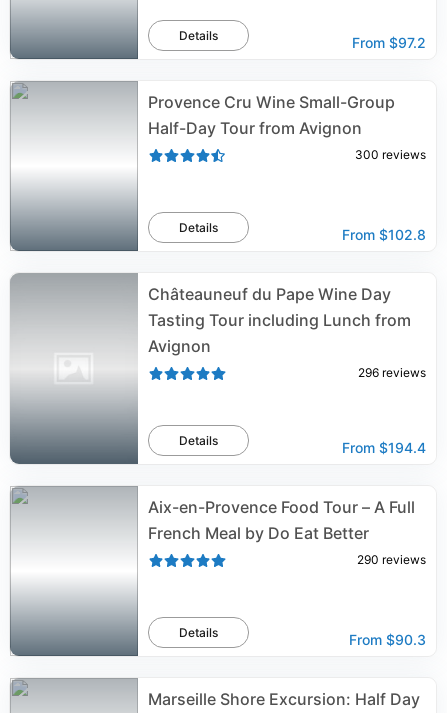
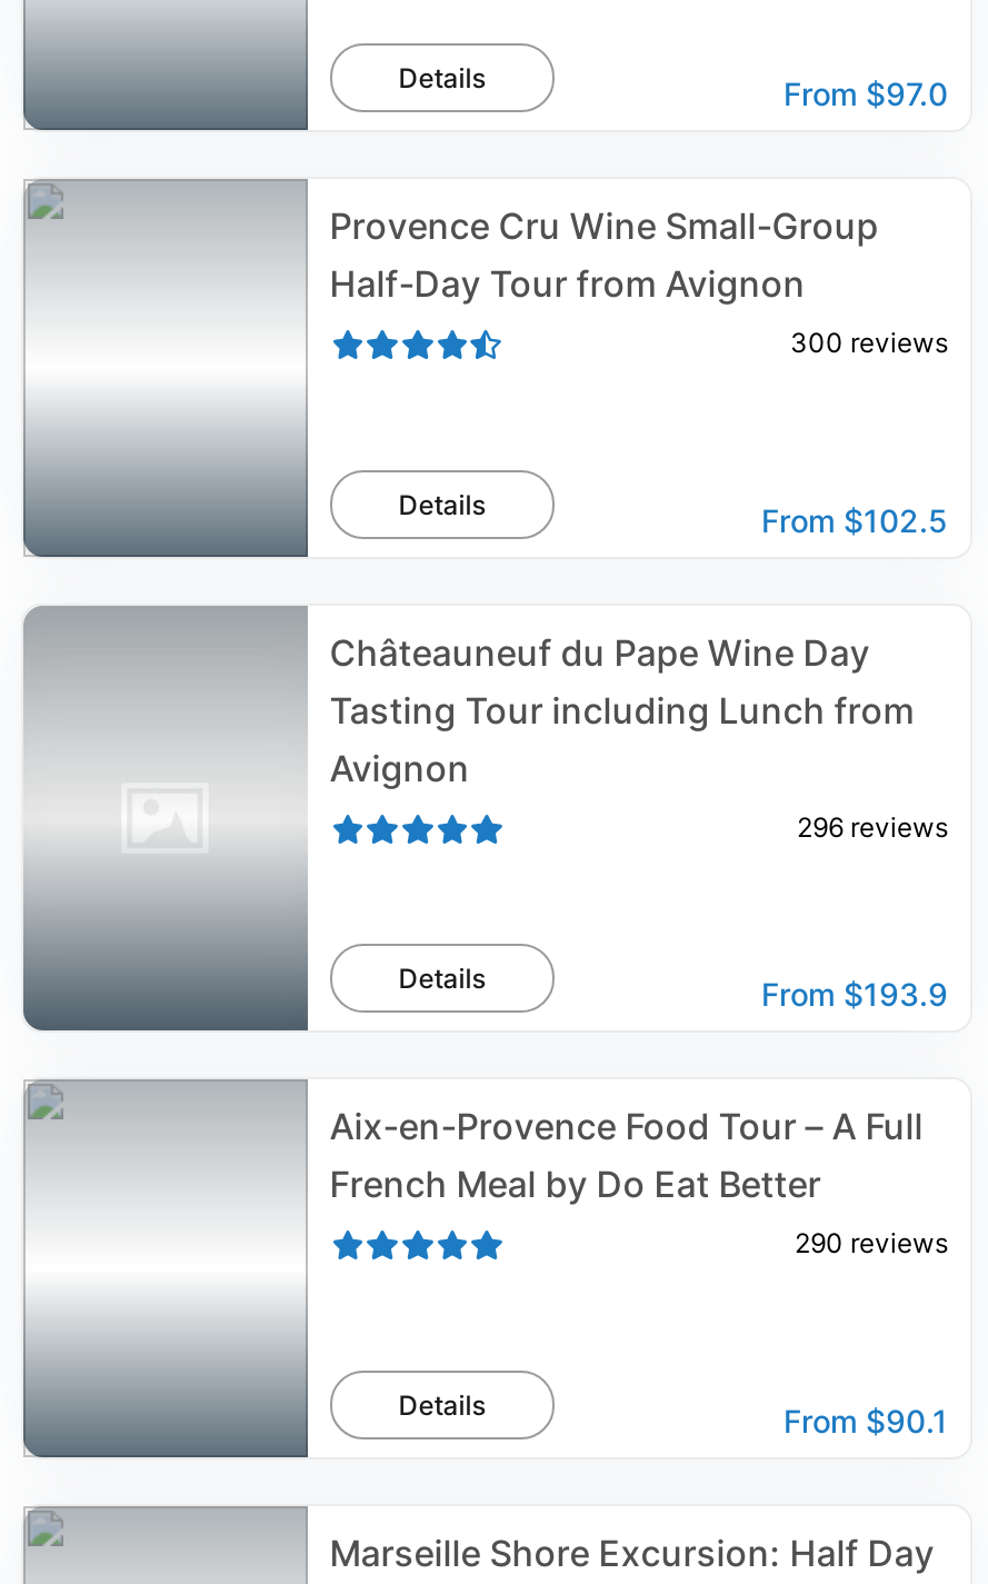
[352,34,426,51] From $97.2 -> [784,74,948,112] From $97.0
[342,226,426,243] From $102.8 -> [761,501,948,539] From $102.5
[342,439,426,456] From $194.4 -> [761,975,948,1013] From $193.9
[349,631,426,648] From $90.3 -> [784,1402,948,1439] From $90.1

